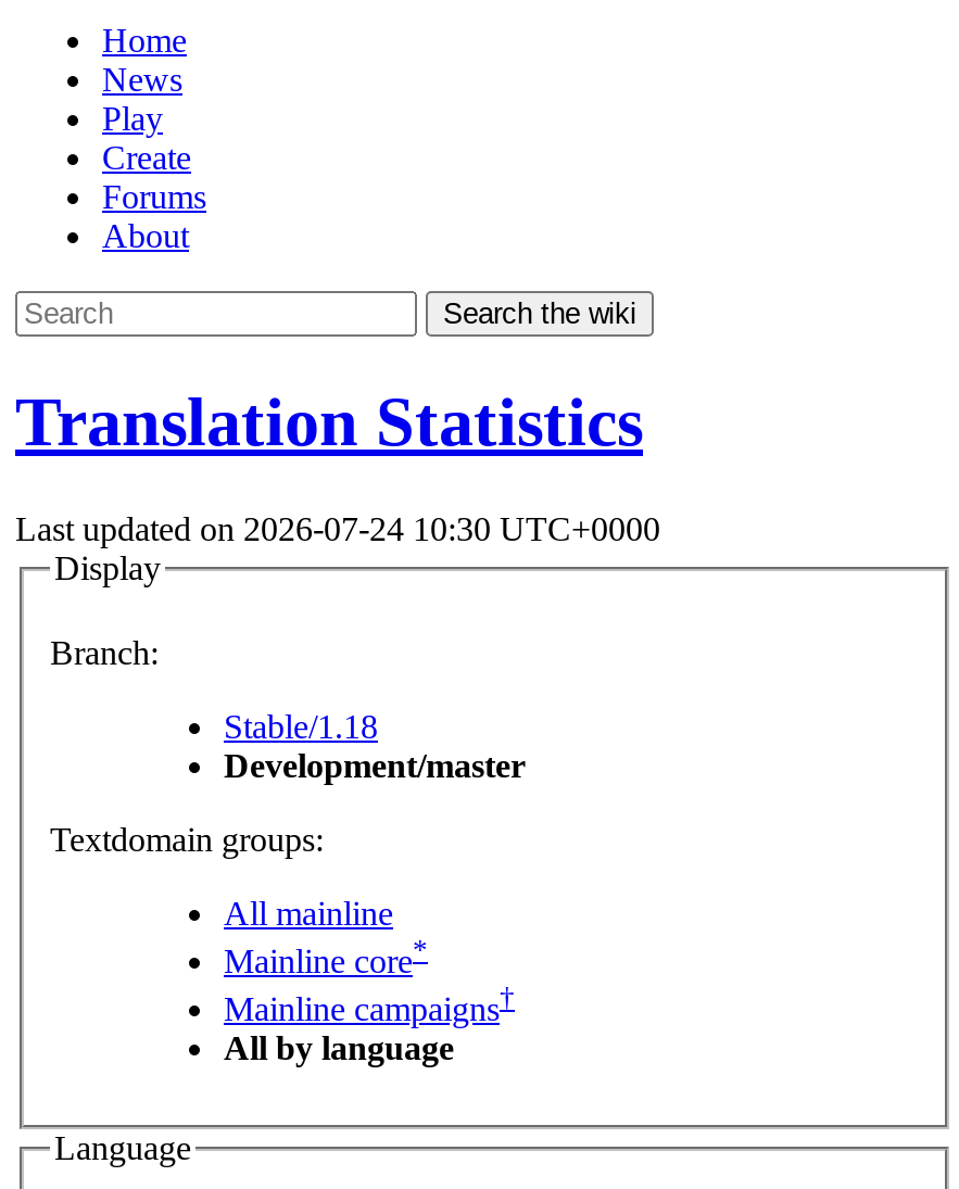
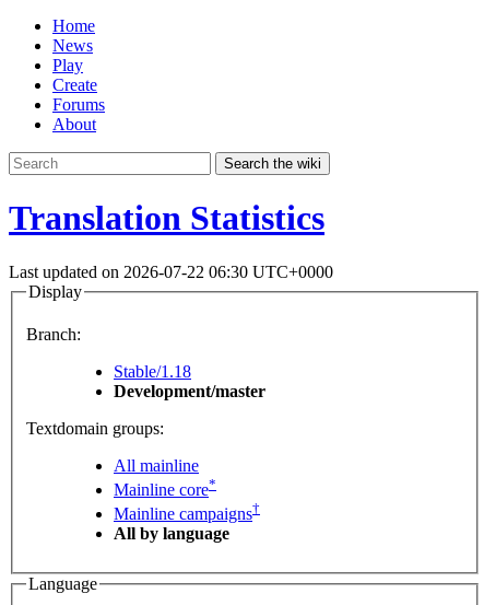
[15,510,660,547] Last updated on 2026-07-24 10:30 UTC+0000 -> [9,262,333,281] Last updated on 2026-07-22 06:30 UTC+0000

